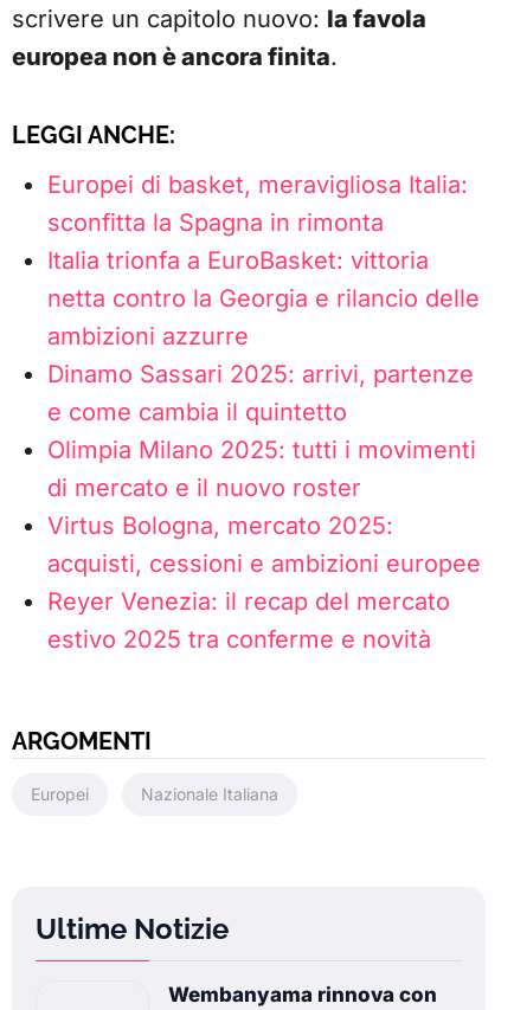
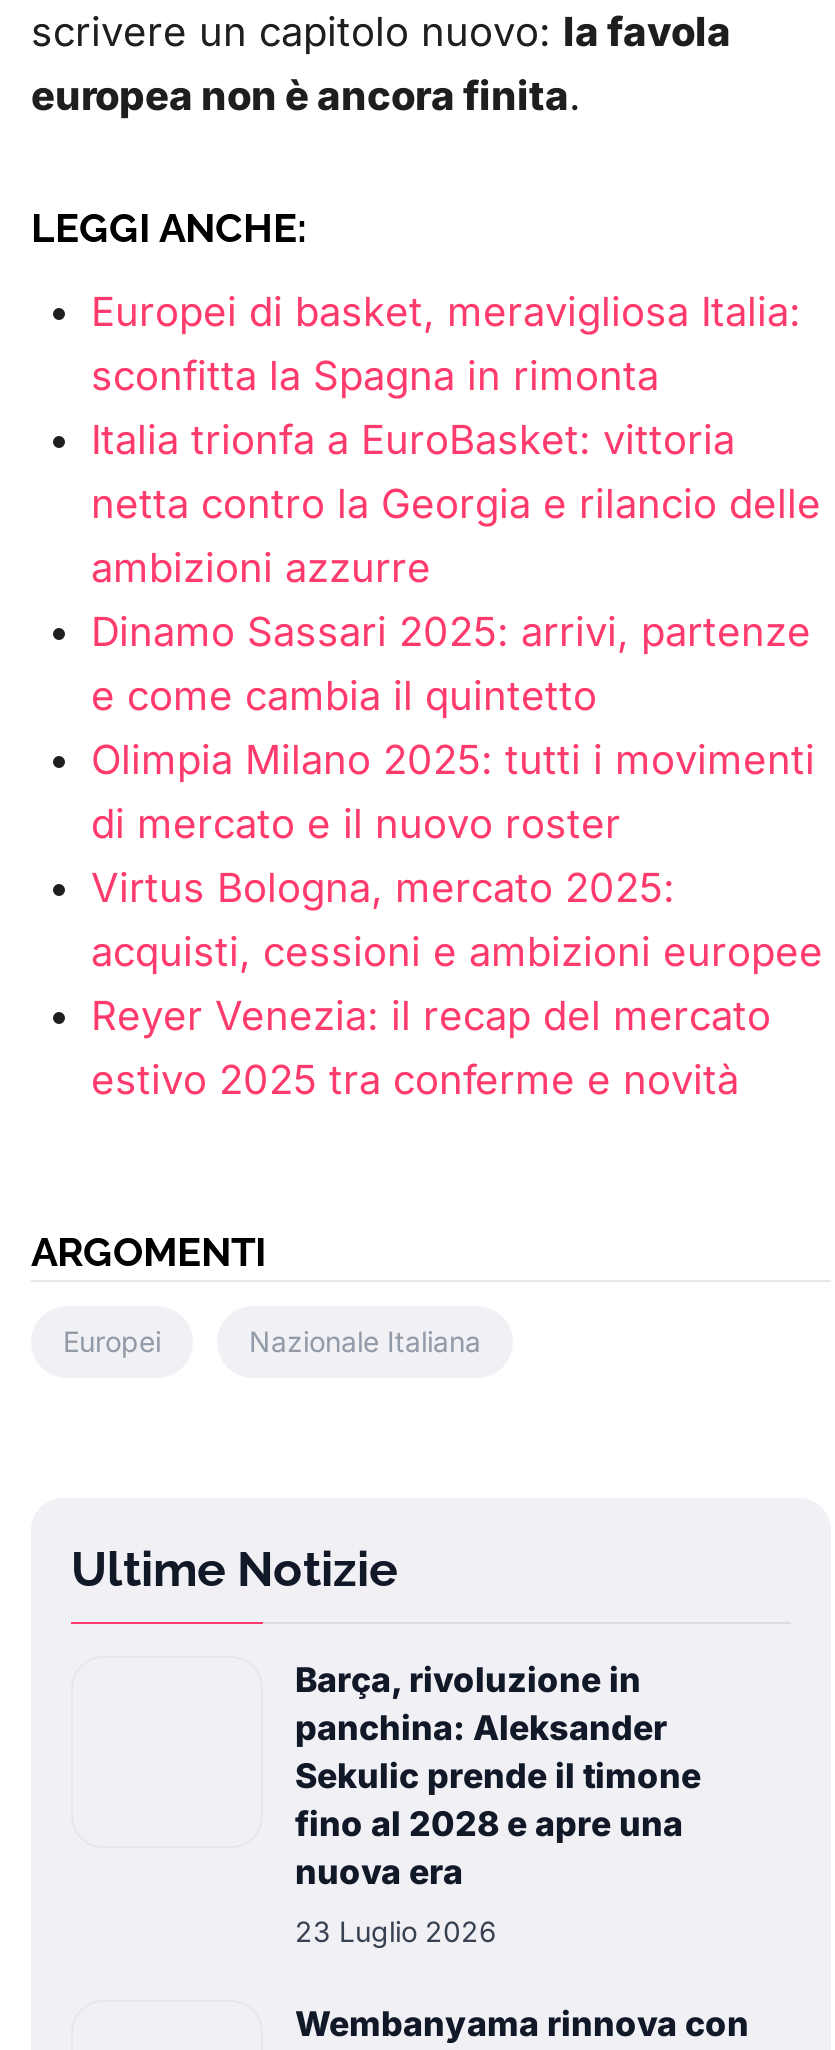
none -> [295,1660,701,1948] Barça, rivoluzione in | panchina: Aleksander | Sekulic prende il timone | fino al 2028 e apre una | nuova era | 23 Luglio 2026

